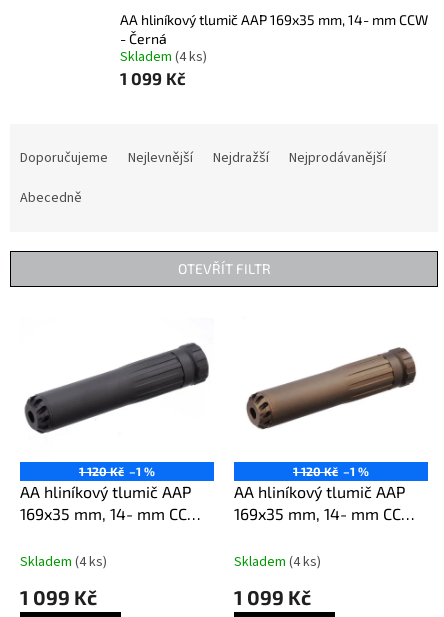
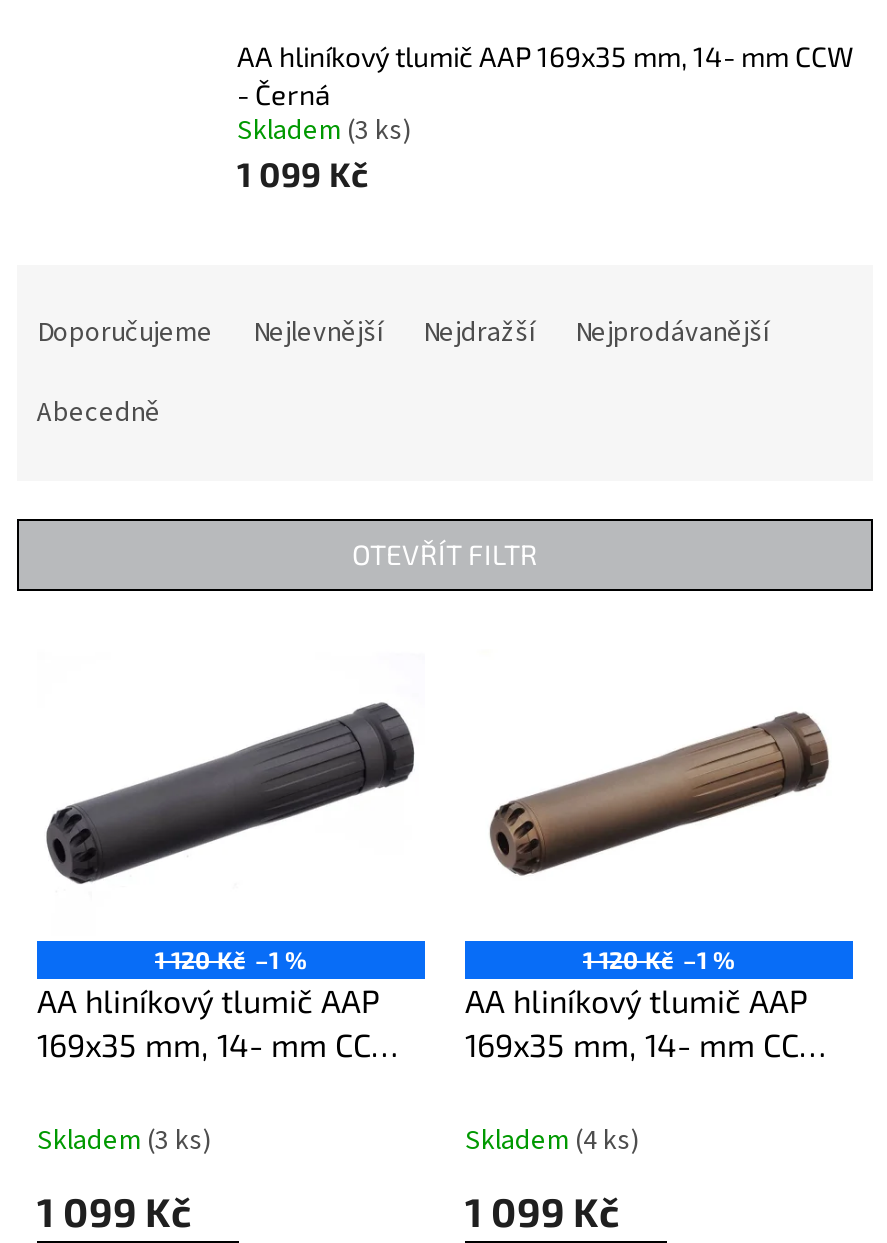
[120,47,207,67] Skladem (4 ks) -> [237,111,411,151] Skladem (3 ks)
[20,552,107,572] Skladem (4 ks) -> [37,1121,211,1161] Skladem (3 ks)

